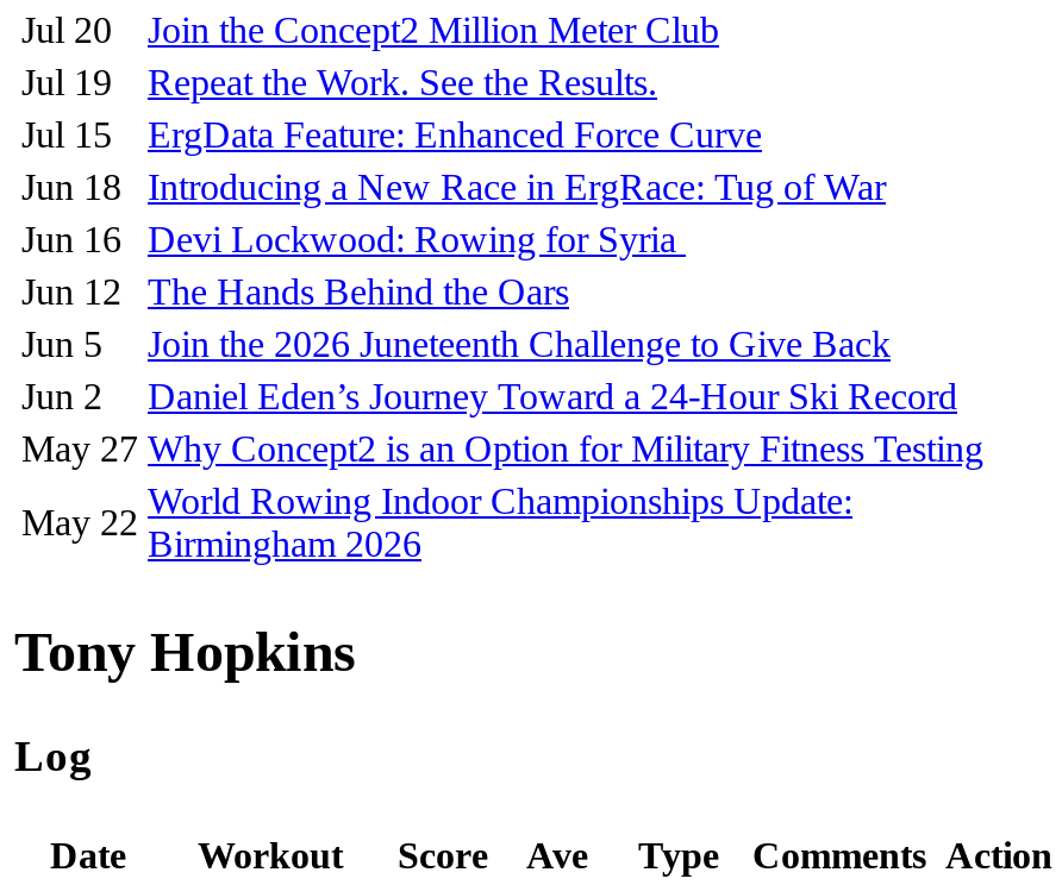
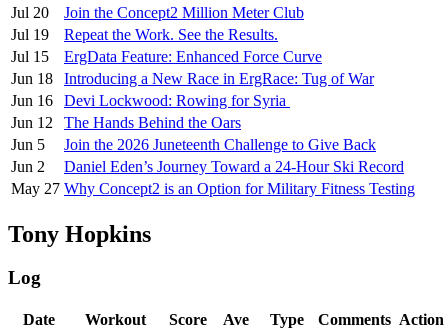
[148,480,852,563] World Rowing Indoor Championships Update: | Birmingham 2026 -> none
[21,501,138,541] May 22 -> none

